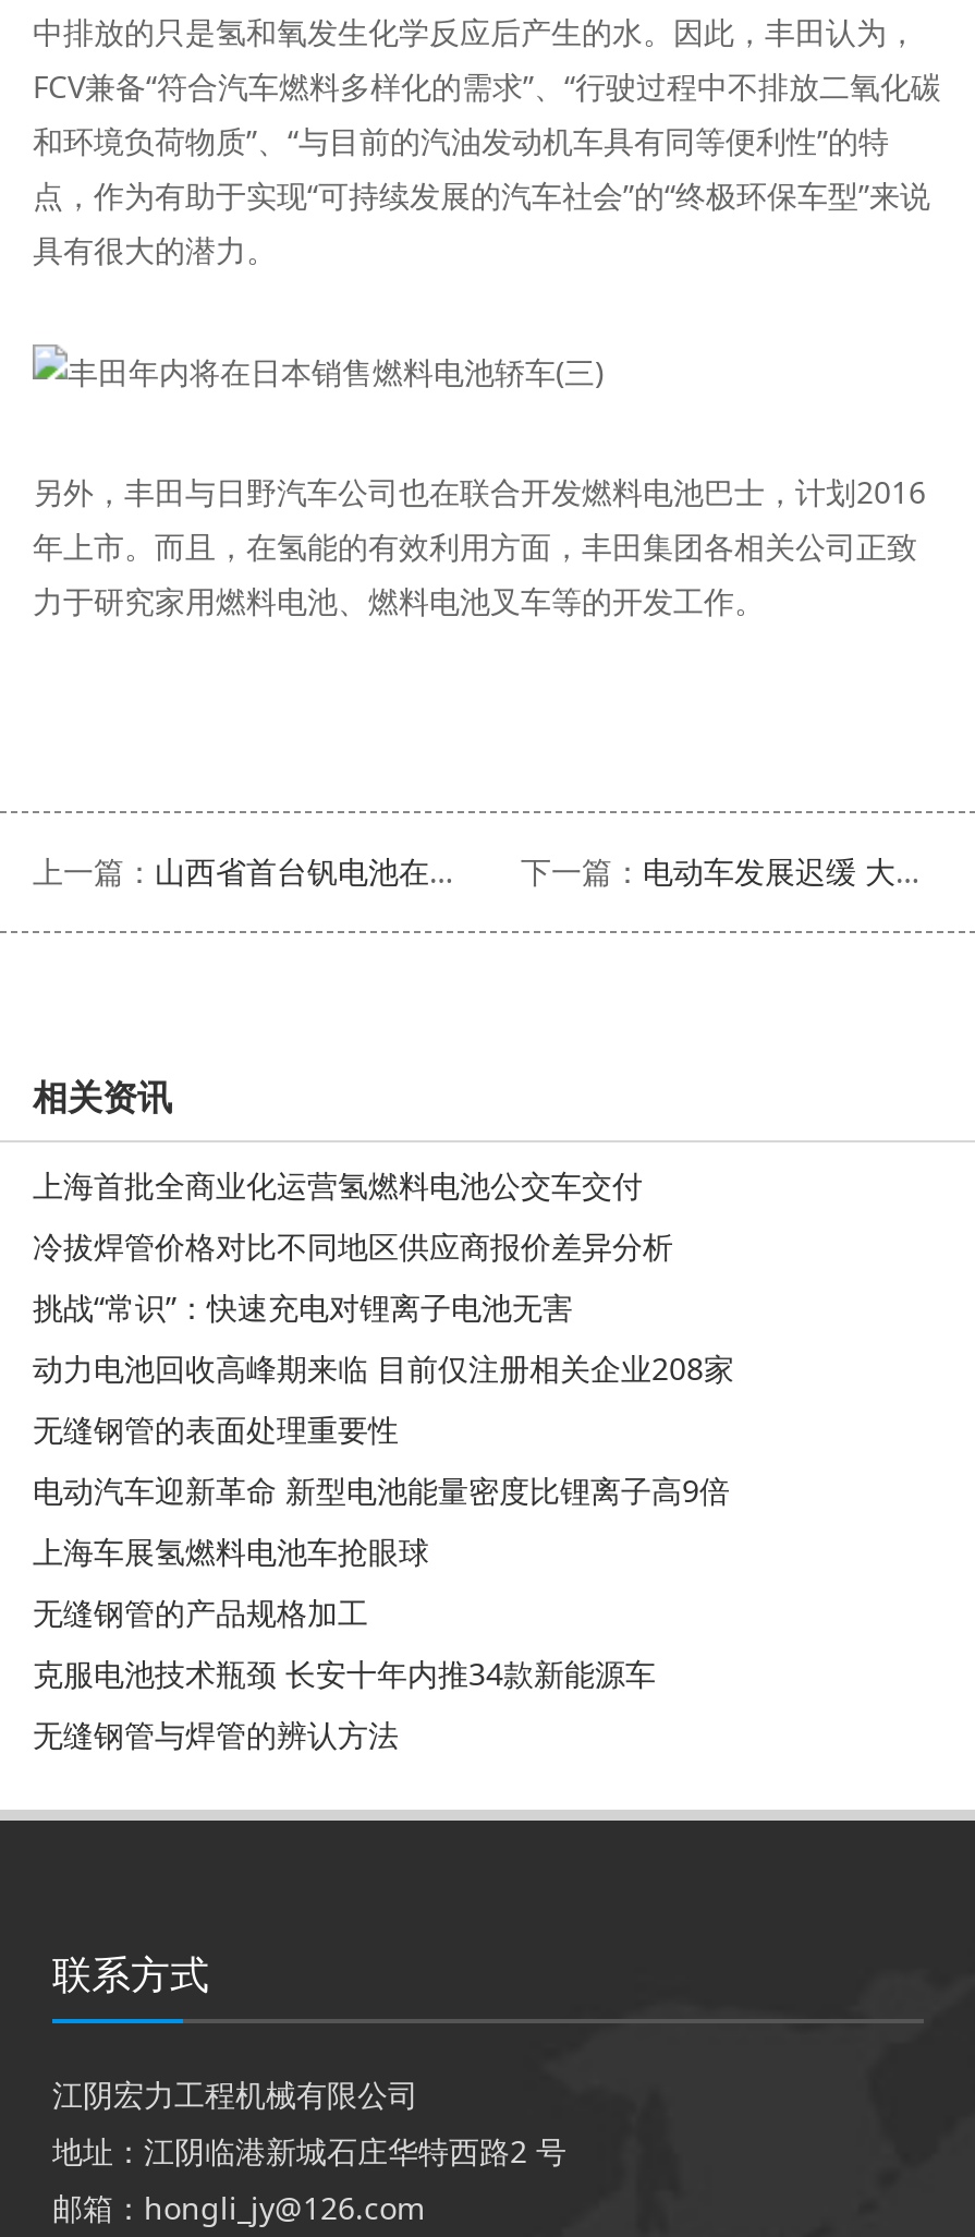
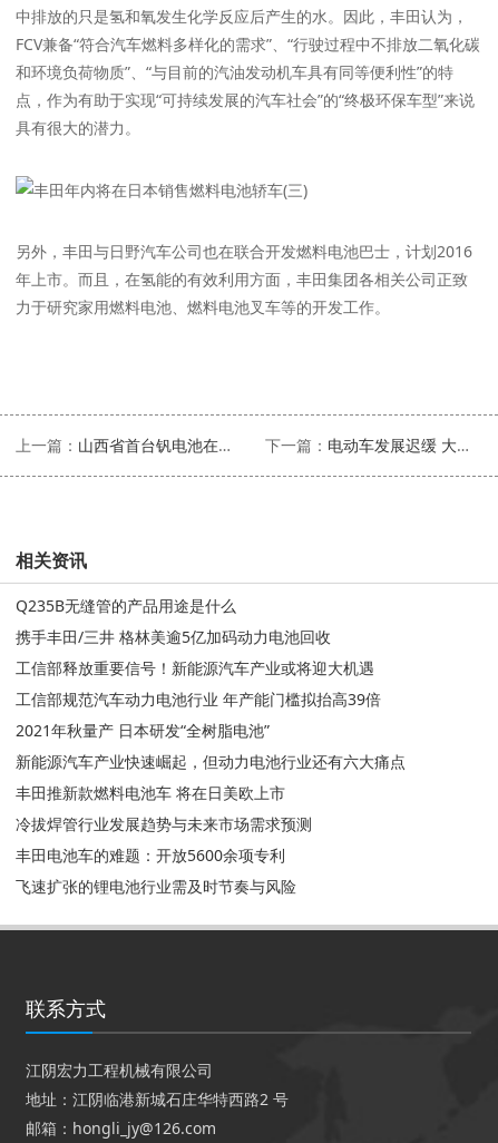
[33,1165,643,1206] 上海首批全商业化运营氢燃料电池公交车交付 -> [16,595,236,616] Q235B无缝管的产品用途是什么
[33,1226,673,1267] 冷拔焊管价格对比不同地区供应商报价差异分析 -> [16,626,331,647] 携手丰田/三井 格林美逾5亿加码动力电池回收
[33,1287,573,1328] 挑战“常识”：快速充电对锂离子电池无害 -> [16,658,374,679] 工信部释放重要信号！新能源汽车产业或将迎大机遇
[33,1348,734,1389] 动力电池回收高峰期来临 目前仅注册相关企业208家 -> [16,689,381,710] 工信部规范汽车动力电池行业 年产能门槛拟抬高39倍
[33,1409,399,1450] 无缝钢管的表面处理重要性 -> [16,720,270,741] 2021年秋量产 日本研发“全树脂电池”
[33,1470,730,1511] 电动汽车迎新革命 新型电池能量密度比锂离子高9倍 -> [16,751,406,772] 新能源汽车产业快速崛起，但动力电池行业还有六大痛点
[33,1531,429,1572] 上海车展氢燃料电池车抢眼球 -> [16,782,285,803] 丰田推新款燃料电池车 将在日美欧上市
[33,1592,368,1633] 无缝钢管的产品规格加工 -> [16,813,312,835] 冷拔焊管行业发展趋势与未来市场需求预测
[33,1653,656,1695] 克服电池技术瓶颈 长安十年内推34款新能源车 -> [16,845,285,866] 丰田电池车的难题：开放5600余项专利
[33,1714,399,1756] 无缝钢管与焊管的辨认方法 -> [16,876,296,897] 飞速扩张的锂电池行业需及时节奏与风险

